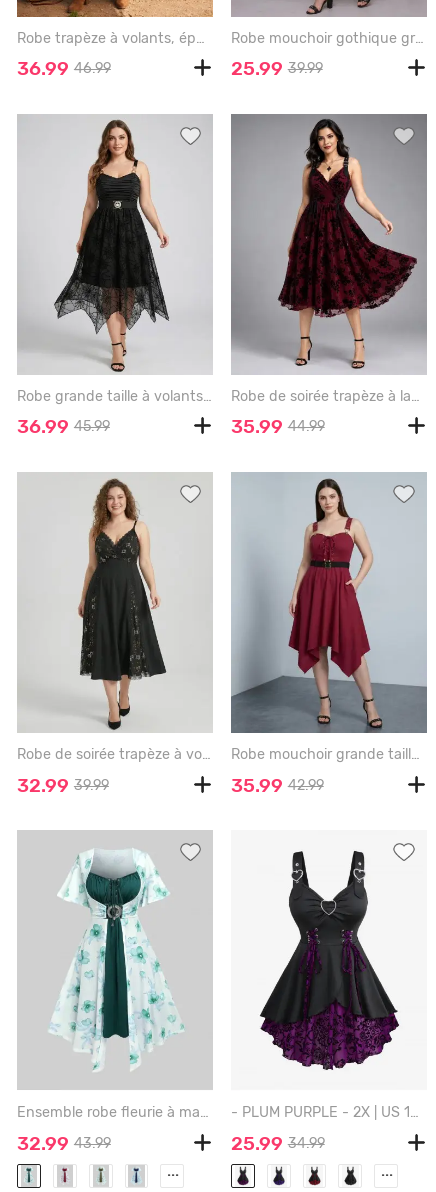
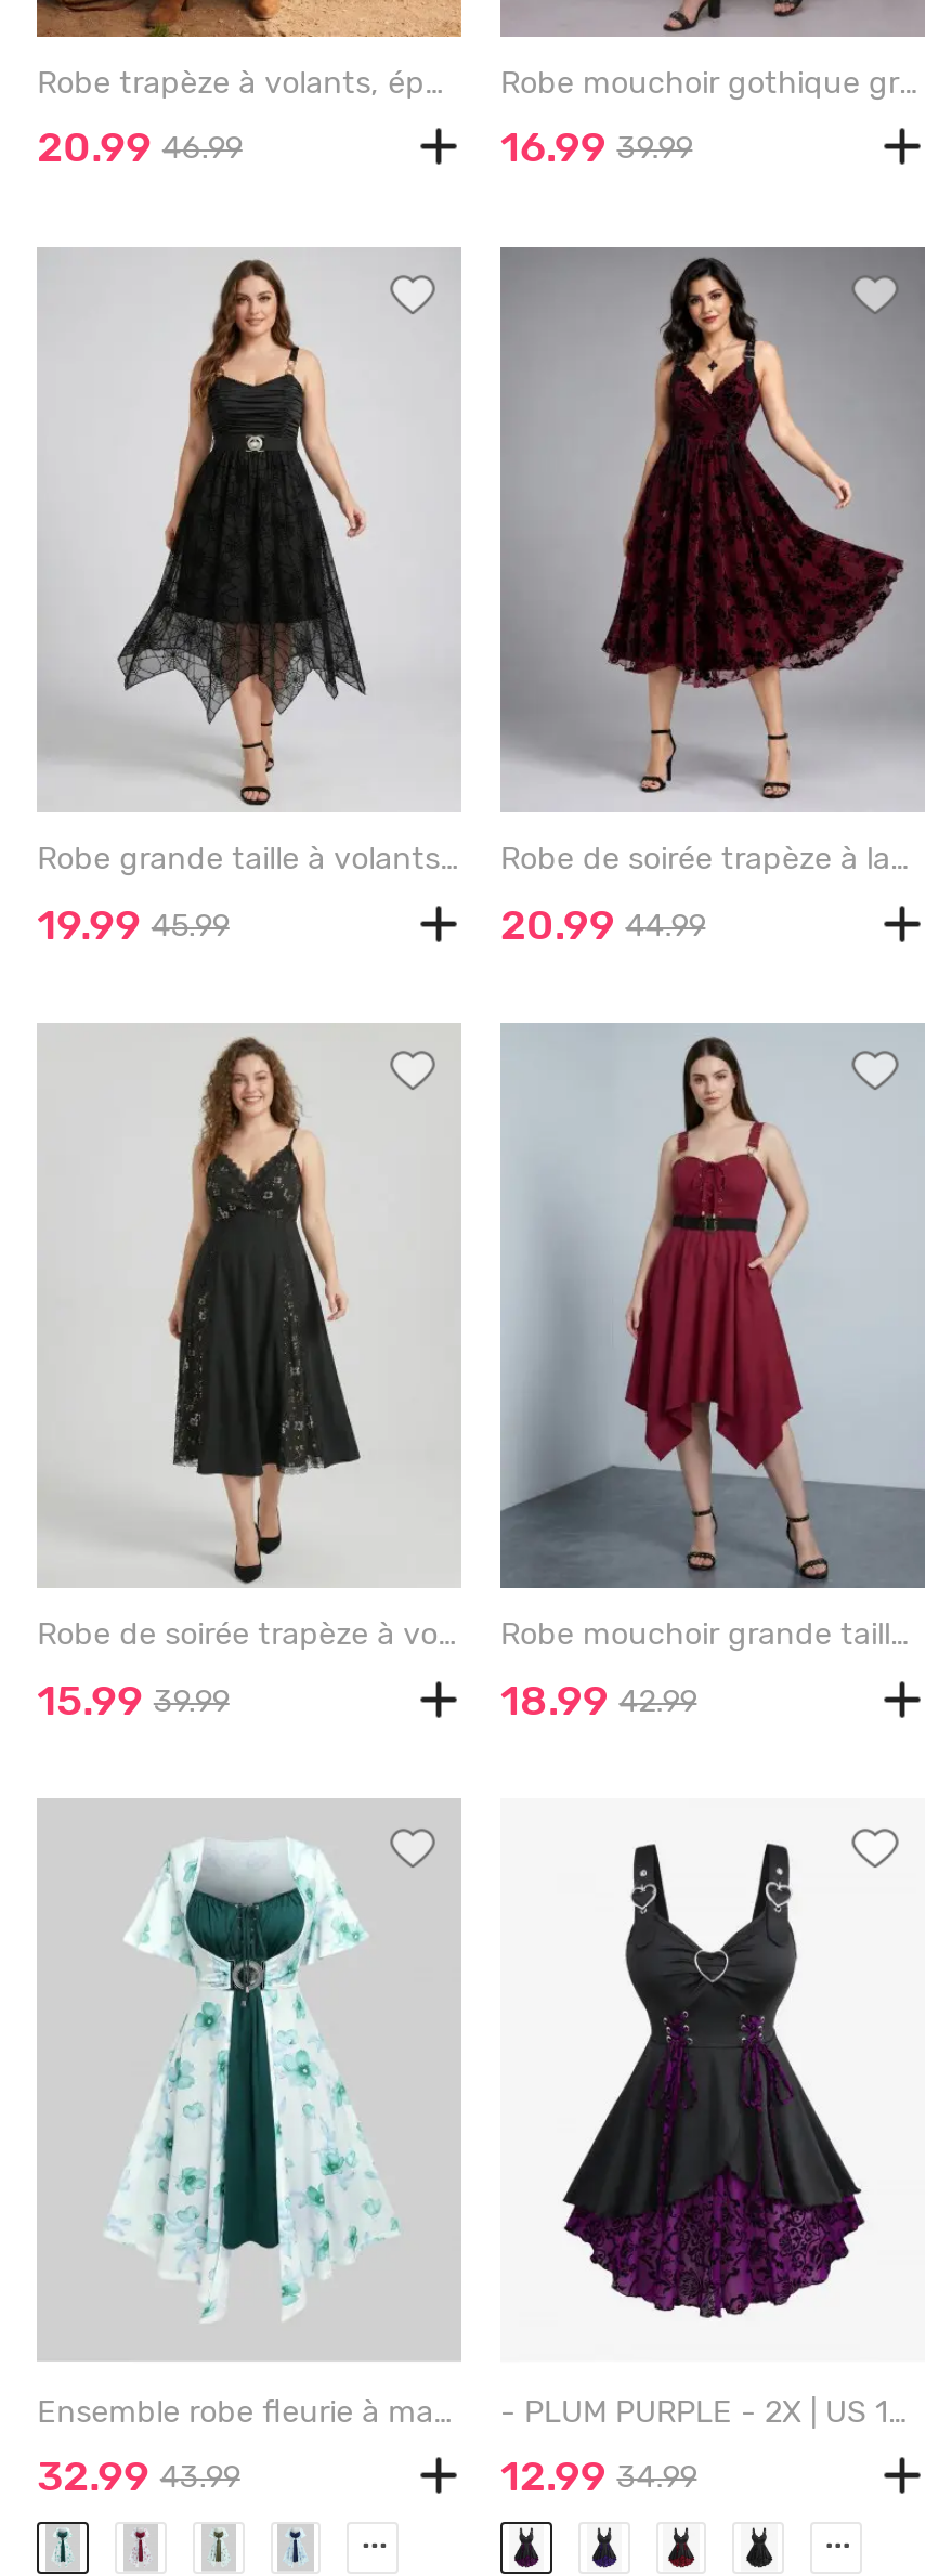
[17,57,111,80] 36.99 46.99 -> [37,123,242,173] 20.99 46.99
[231,57,323,80] 25.99 39.99 -> [500,123,692,173] 16.99 39.99
[17,415,110,438] 36.99 45.99 -> [37,899,229,949] 19.99 45.99
[231,415,325,438] 35.99 44.99 -> [500,899,705,949] 20.99 44.99
[17,773,109,796] 32.99 39.99 -> [37,1675,229,1725] 15.99 39.99
[231,773,324,796] 35.99 42.99 -> [500,1675,697,1725] 18.99 42.99
[231,1131,325,1154] 25.99 34.99 -> [500,2451,697,2501] 12.99 34.99

